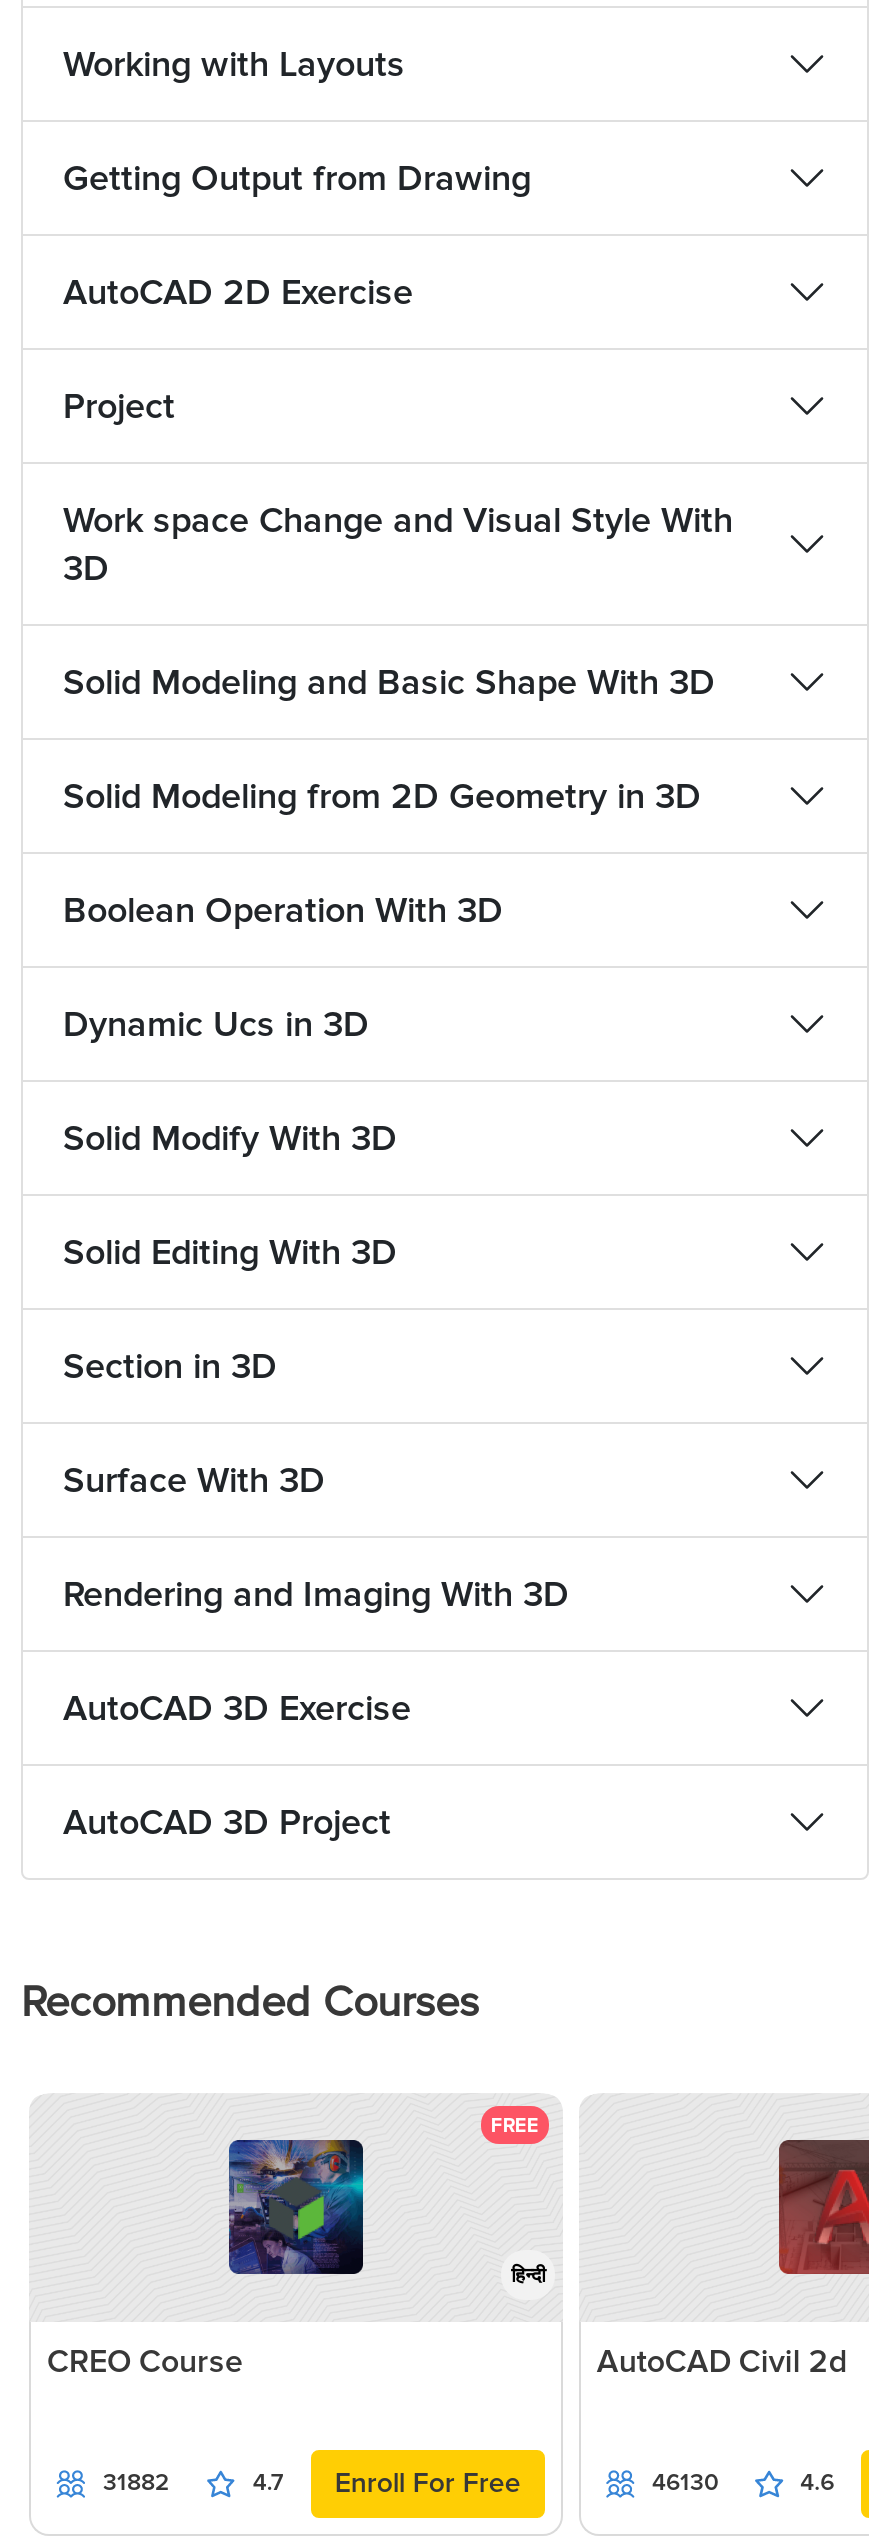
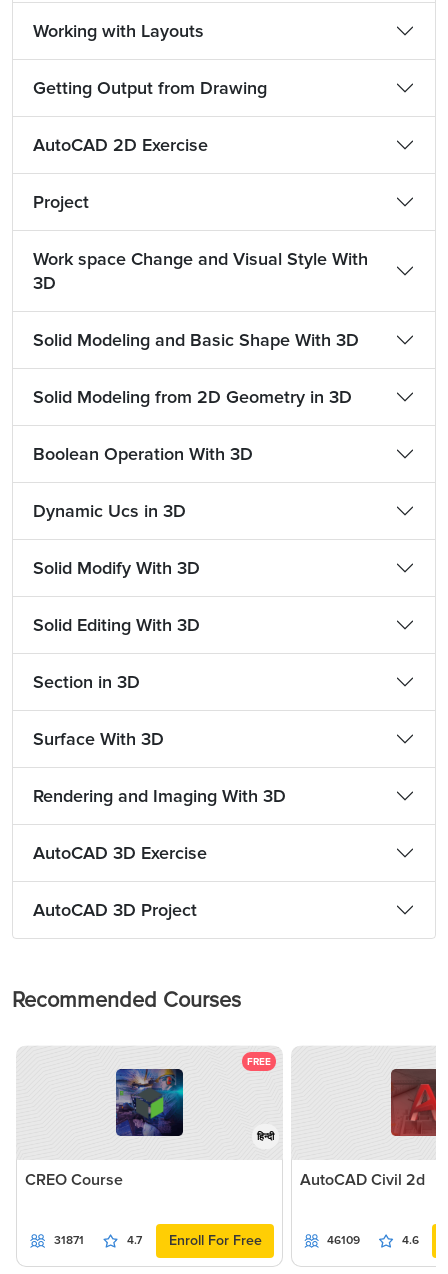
[103,2467,169,2497] 31882 -> [54,1233,84,1248] 31871
[652,2467,718,2497] 46130 -> [327,1233,360,1248] 46109

